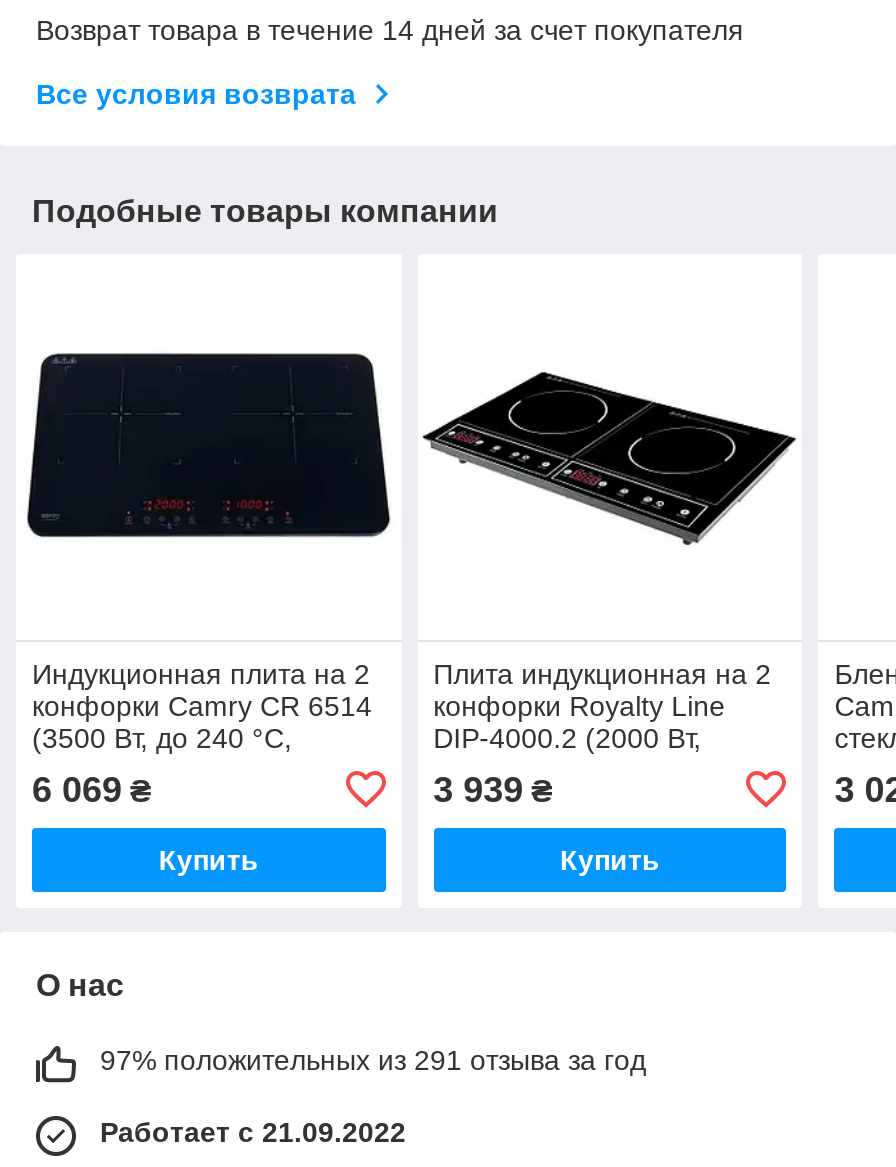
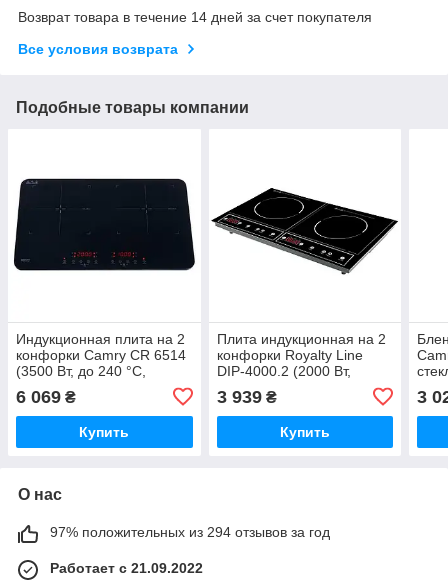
[100,1044,646,1076] 97% положительных из 291 отзыва за год -> [50,524,330,540] 97% положительных из 294 отзывов за год

